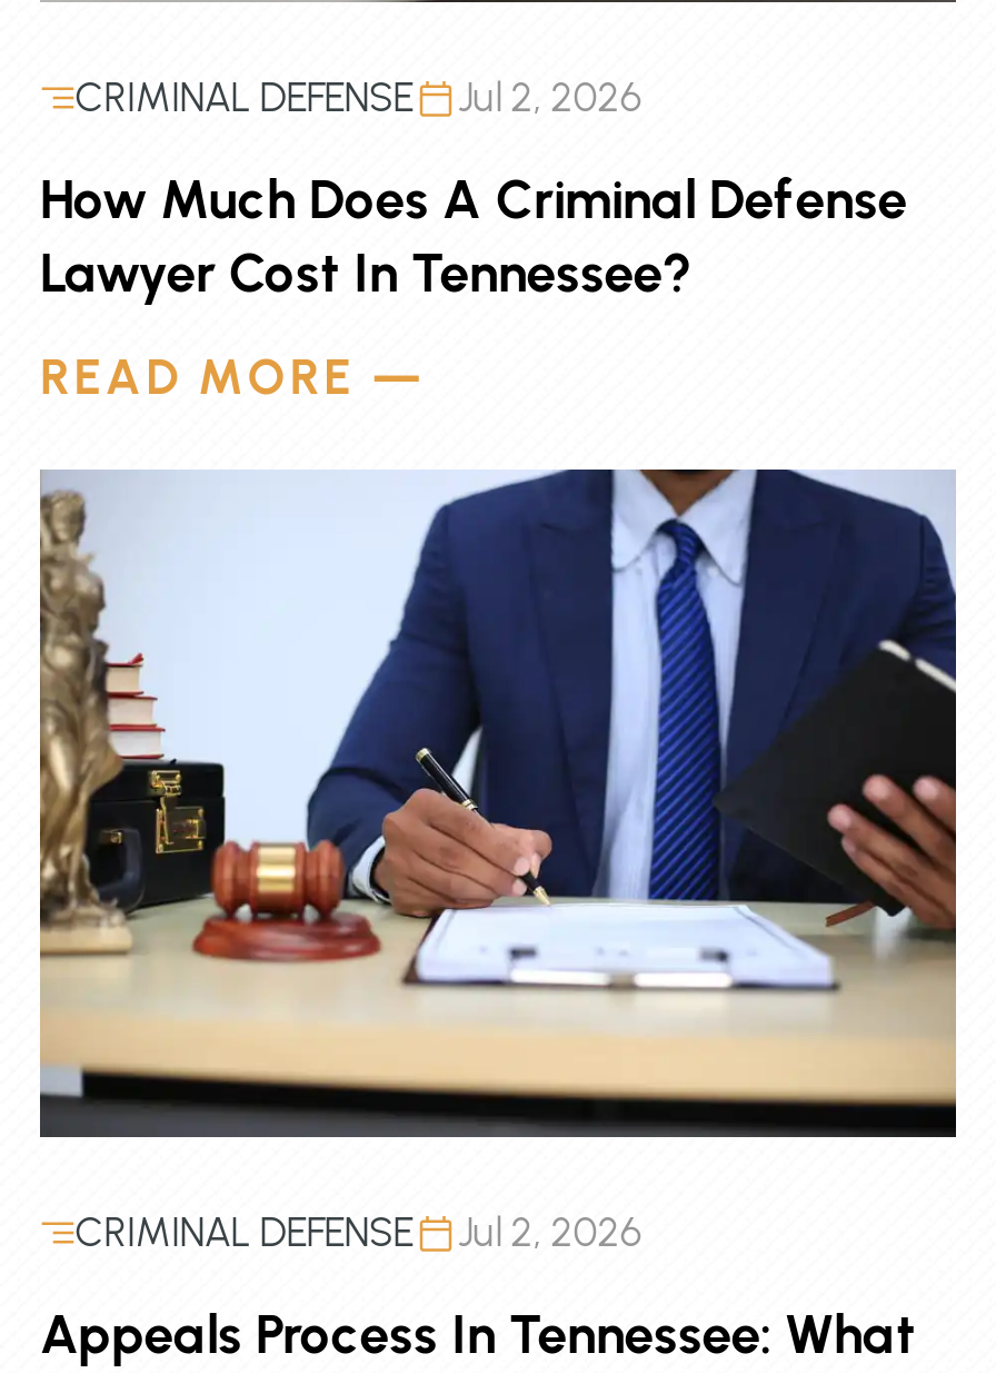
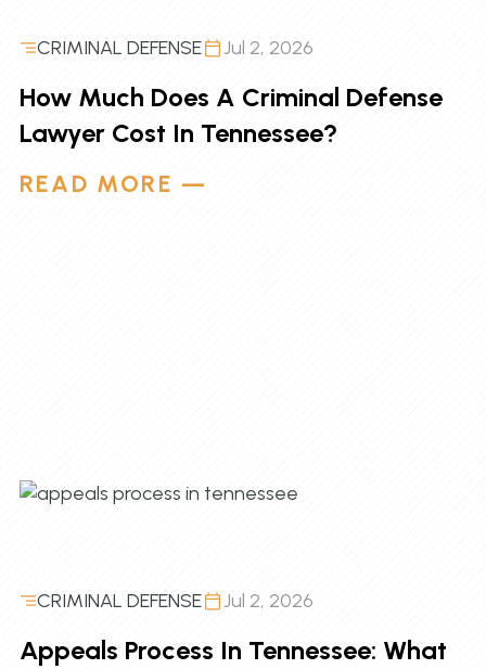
[38,467,958,1139] [image] -> none

